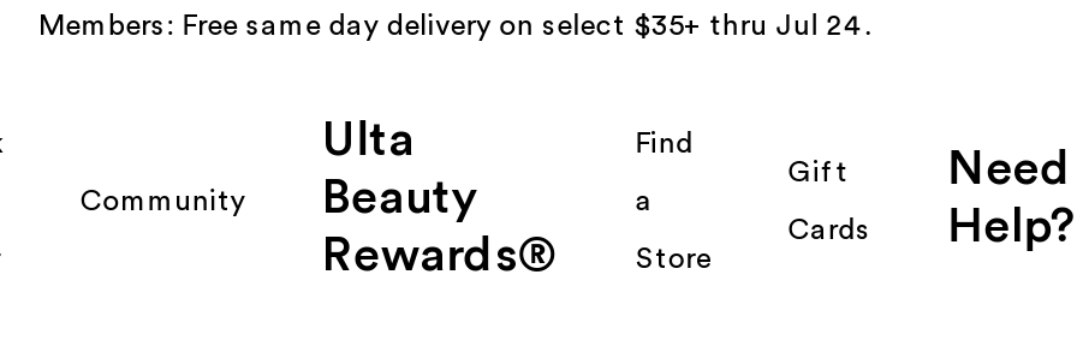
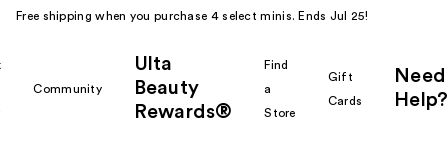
[38,11,872,40] Members: Free same day delivery on select $35+ thru Jul 24. -> [16,10,368,22] Free shipping when you purchase 4 select minis. Ends Jul 25!

